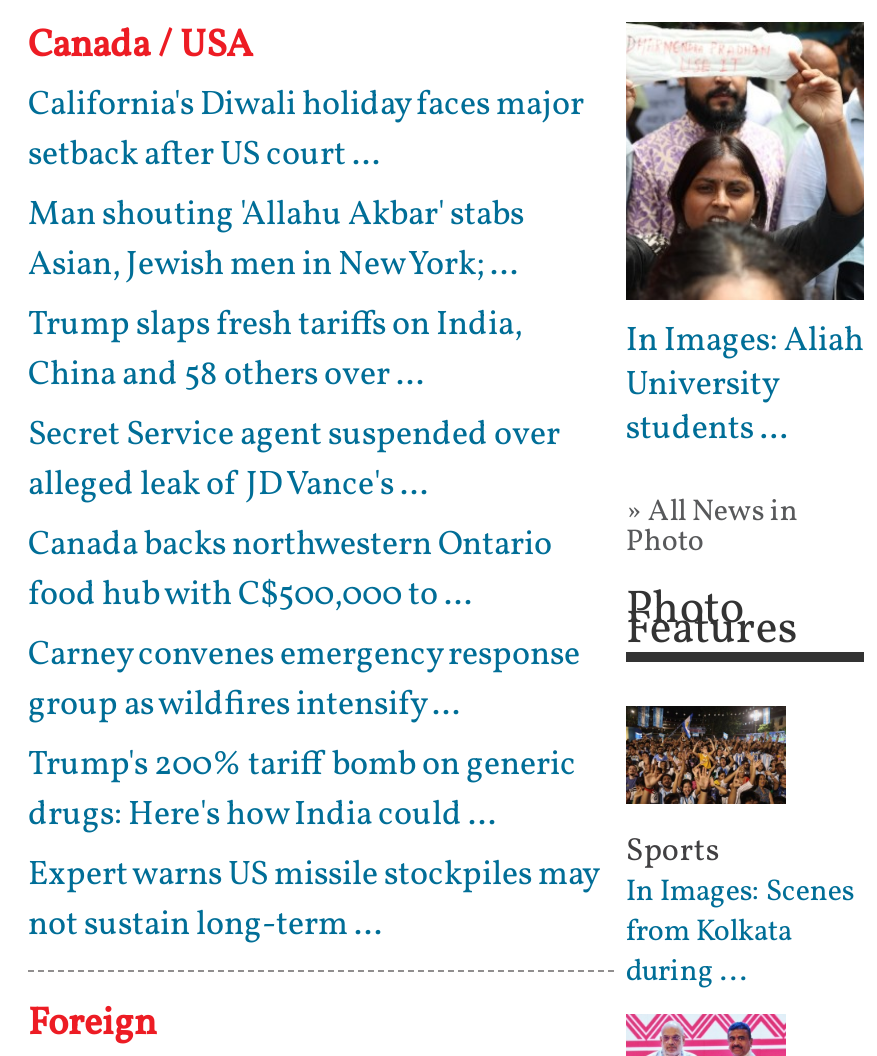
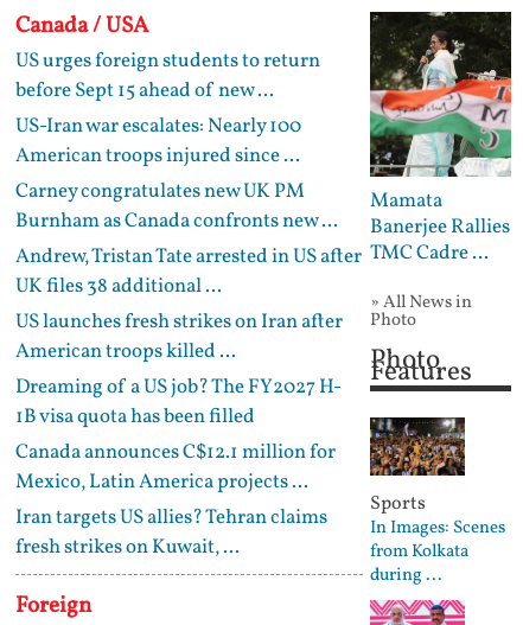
[624,22,866,452] [image] | In Images: Aliah | University | students ... -> [369,12,512,267] [image] | Mamata | Banerjee Rallies | TMC Cadre ...
[28,82,598,948] California's Diwali holiday faces major | setback after US court ... | Man shouting 'Allahu Akbar' stabs | Asian, Jewish men in New York; ... | Trump slaps fresh tariffs on India, | China and 58 others over ... | Secret Service agent suspended over | alleged leak of JD Vance's ... | Canada backs northwestern Ontario | food hub with C$500,000 to ... | Carney convenes emergency response | group as wildfires intensify ... | Trump's 200% tariff bomb on generic | drugs: Here's how India could ... | Expert warns US missile stockpiles may | not sustain long-term ... -> [15,48,362,561] US urges foreign students to return | before Sept 15 ahead of new ... | US-Iran war escalates: Nearly 100 | American troops injured since ... | Carney congratulates new UK PM | Burnham as Canada confronts new ... | Andrew, Tristan Tate arrested in US after | UK files 38 additional ... | US launches fresh strikes on Iran after | American troops killed ... | Dreaming of a US job? The FY2027 H- | 1B visa quota has been filled | Canada announces C$12.1 million for | Mexico, Latin America projects ... | Iran targets US allies? Tehran claims | fresh strikes on Kuwait, ...

